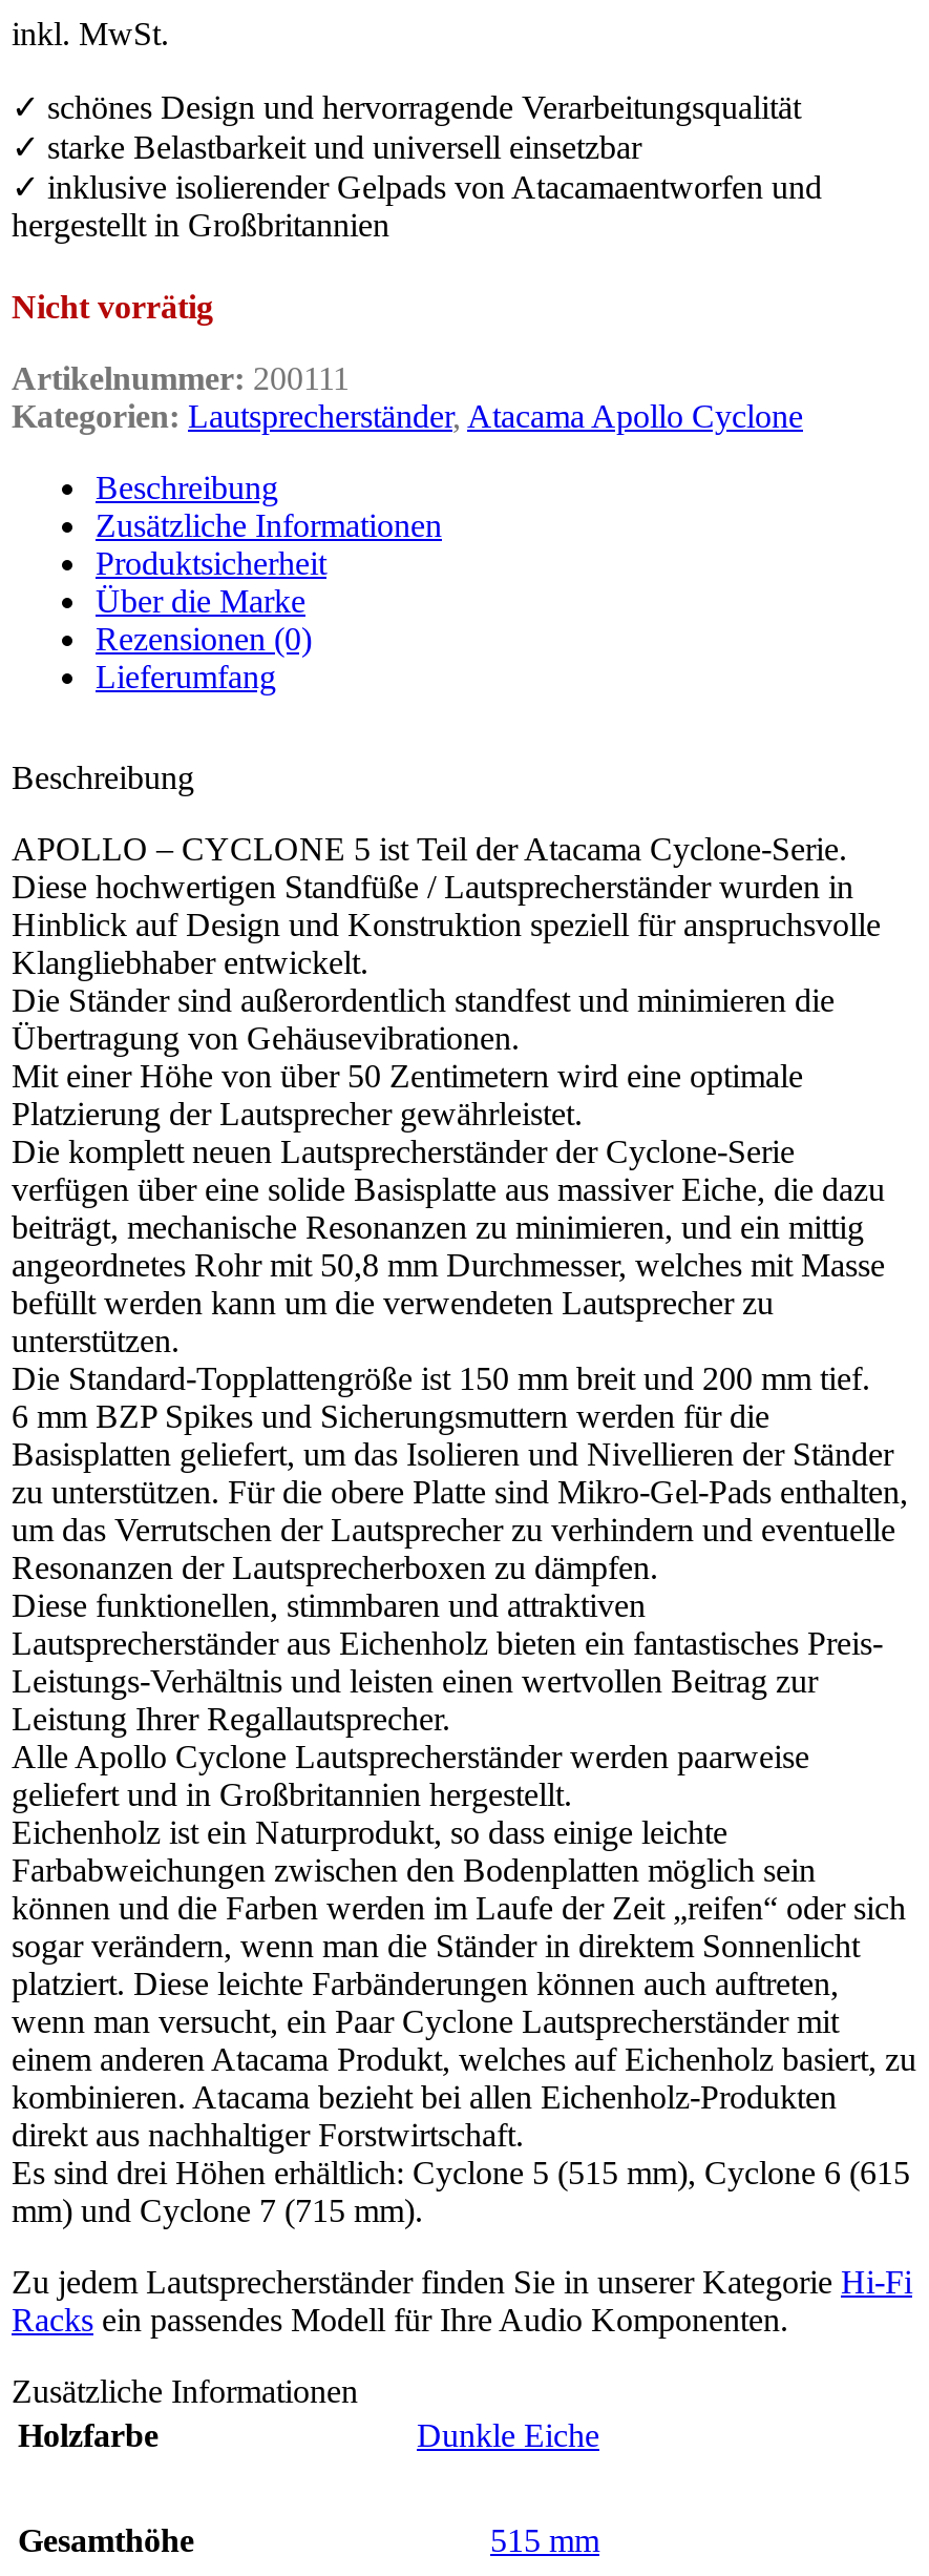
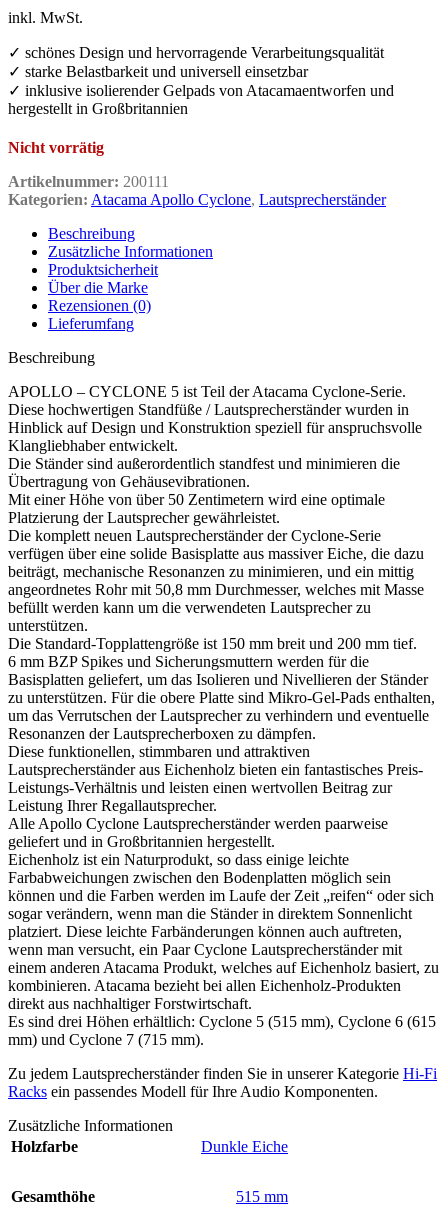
[12,398,803,434] Kategorien: Lautsprecherständer, Atacama Apollo Cyclone -> [8,191,386,208] Kategorien: Atacama Apollo Cyclone, Lautsprecherständer

